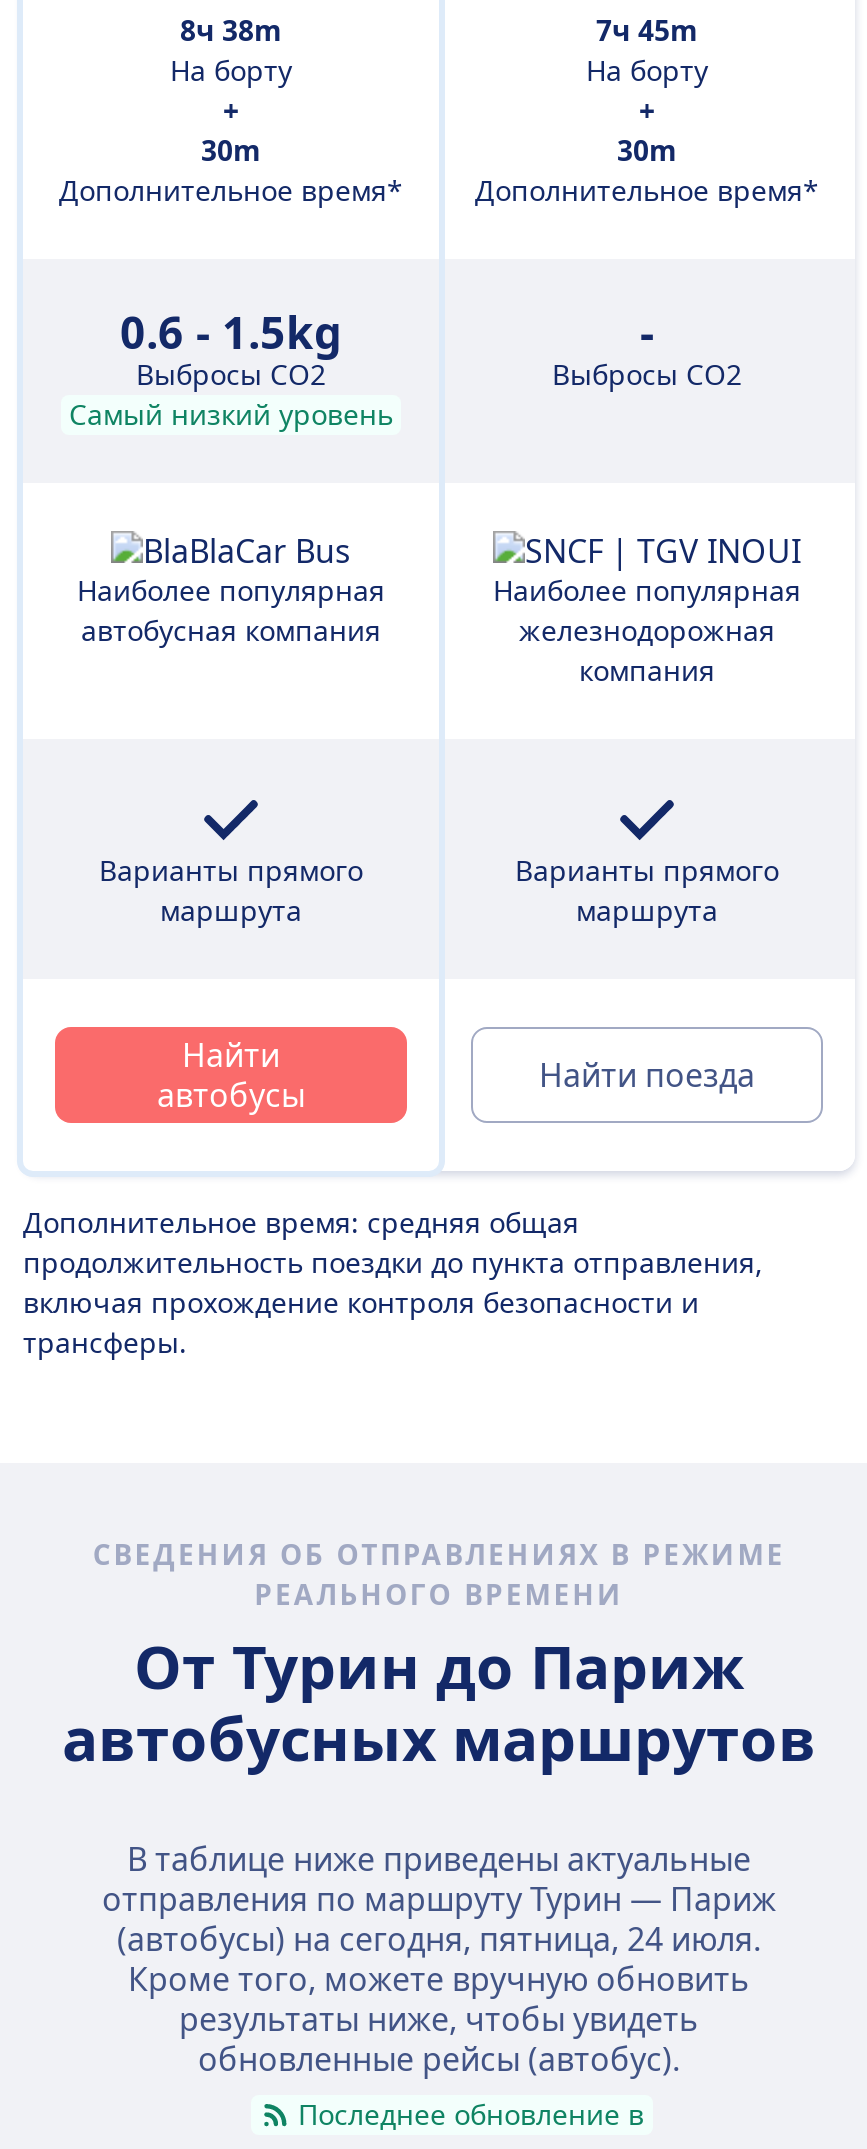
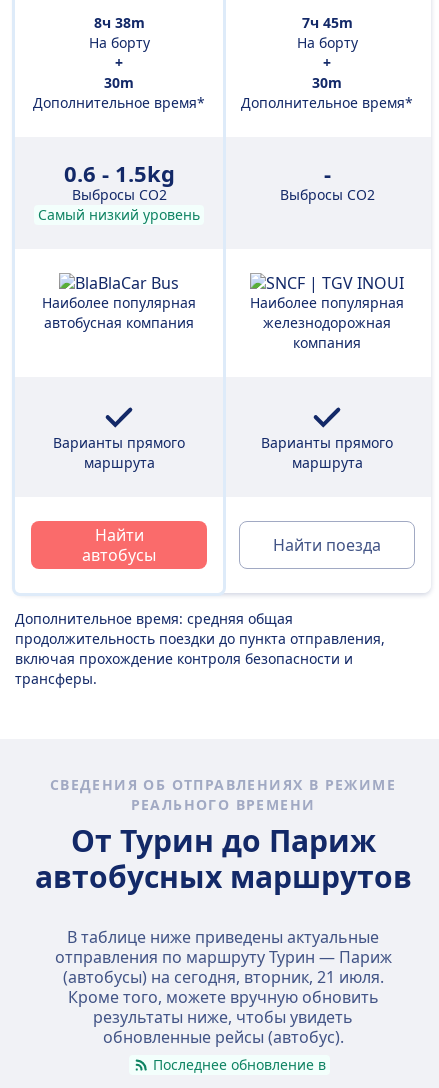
[117,1917,761,1961] (автобусы) на сегодня,пятница, 24 июля. -> [62,966,383,988] (автобусы) на сегодня,вторник, 21 июля.

